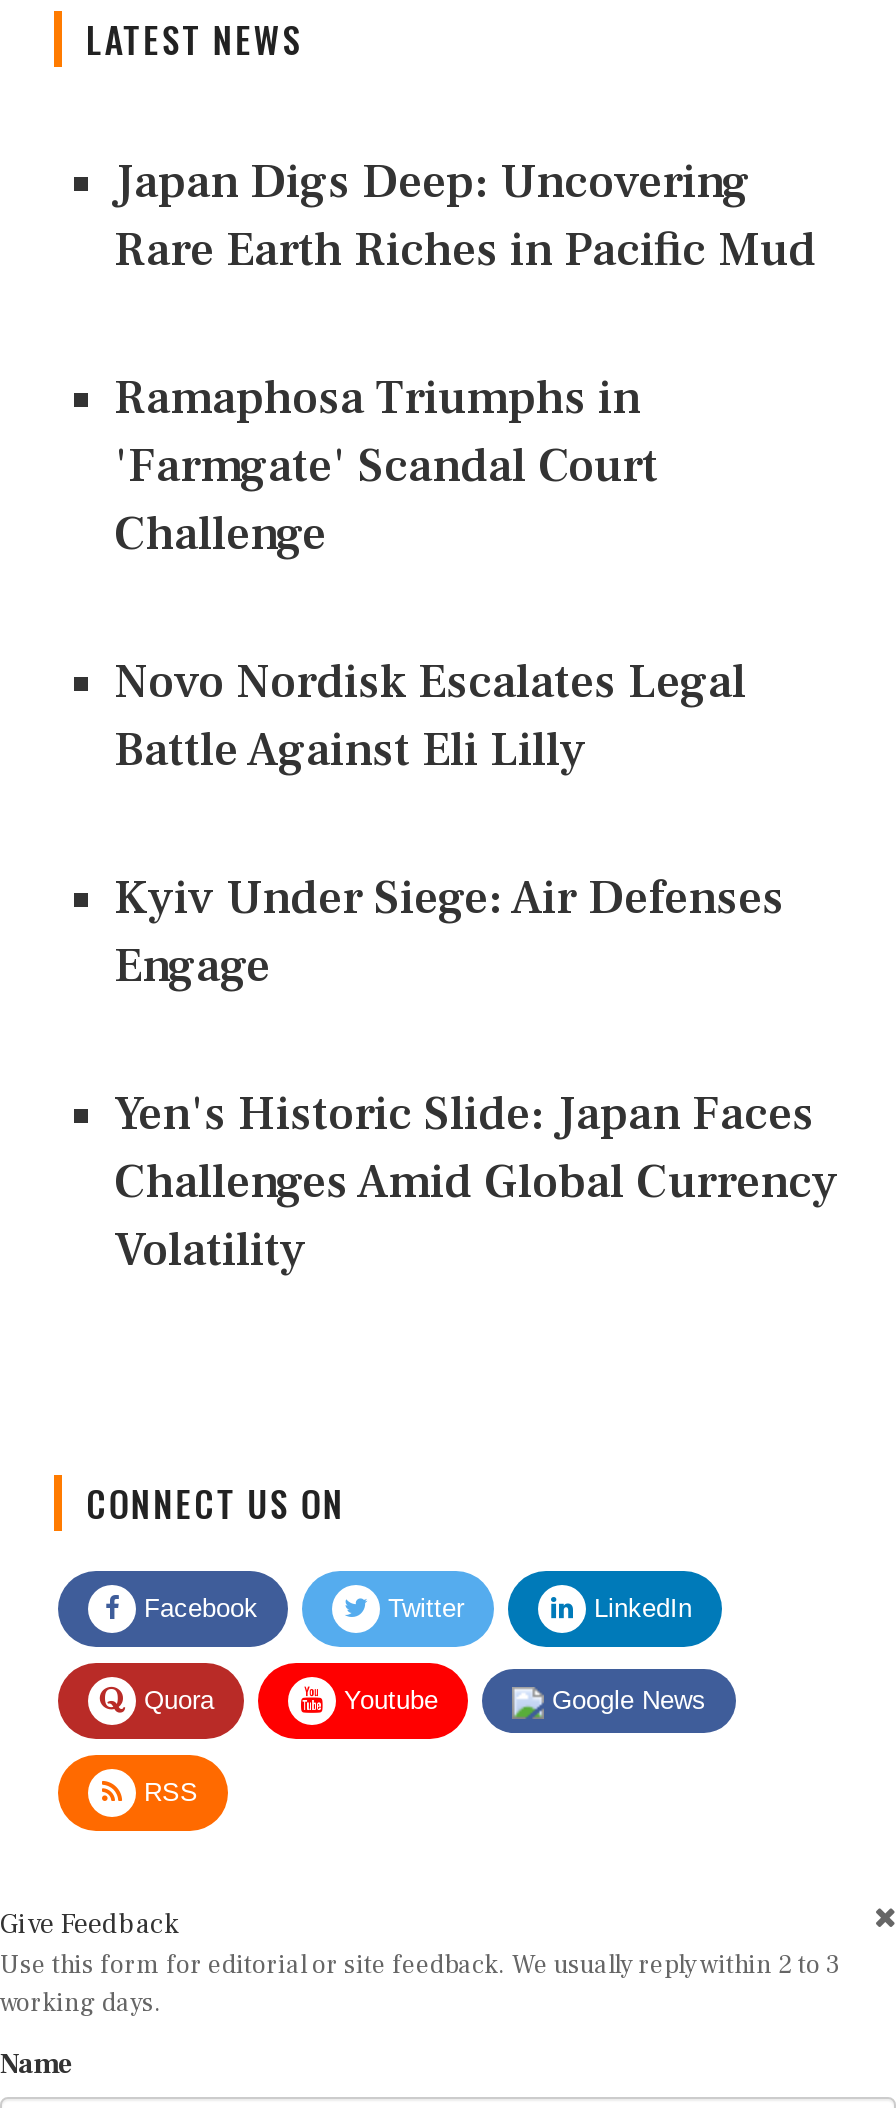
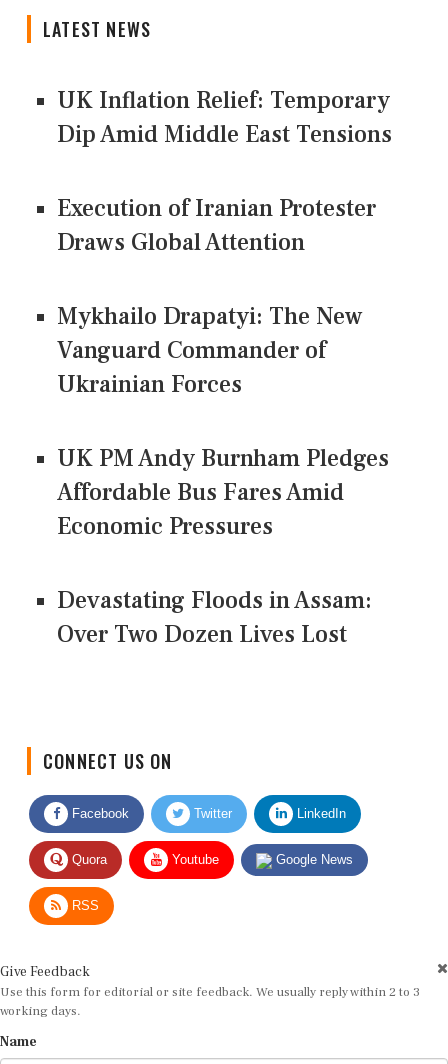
[114,151,816,281] Japan Digs Deep: Uncovering | Rare Earth Riches in Pacific Mud -> [57,85,392,150] UK Inflation Relief: Temporary | Dip Amid Middle East Tensions
[114,367,658,565] Ramaphosa Triumphs in | 'Farmgate' Scandal Court | Challenge -> [57,193,376,258] Execution of Iranian Protester | Draws Global Attention
[114,651,746,781] Novo Nordisk Escalates Legal | Battle Against Eli Lilly -> [57,301,363,400] Mykhailo Drapatyi: The New | Vanguard Commander of | Ukrainian Forces
[114,867,784,997] Kyiv Under Siege: Air Defenses | Engage -> [57,443,389,542] UK PM Andy Burnham Pledges | Affordable Bus Fares Amid | Economic Pressures
[114,1083,838,1281] Yen's Historic Slide: Japan Faces | Challenges Amid Global Currency | Volatility -> [57,585,372,650] Devastating Floods in Assam: | Over Two Dozen Lives Lost

